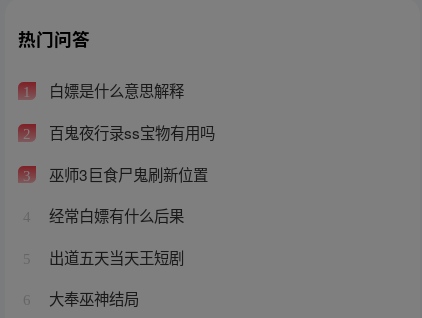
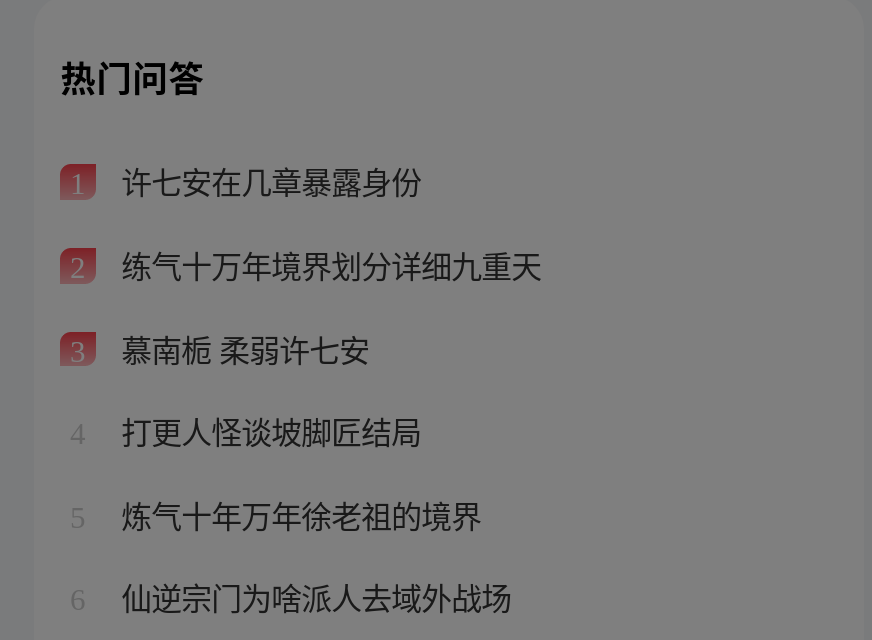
[45,79,184,101] 白嫖是什么意思解释 -> [113,159,421,203] 许七安在几章暴露身份
[45,121,215,143] 百鬼夜行录ss宝物有用吗 -> [113,242,541,286] 练气十万年境界划分详细九重天
[45,163,208,185] 巫师3巨食尸鬼刷新位置 -> [113,325,369,369] 慕南栀 柔弱许七安
[45,204,184,226] 经常白嫖有什么后果 -> [113,409,421,453] 打更人怪谈坡脚匠结局
[45,246,184,268] 出道五天当天王短剧 -> [113,492,481,536] 炼气十年万年徐老祖的境界
[45,287,139,309] 大奉巫神结局 -> [113,575,511,619] 仙逆宗门为啥派人去域外战场

